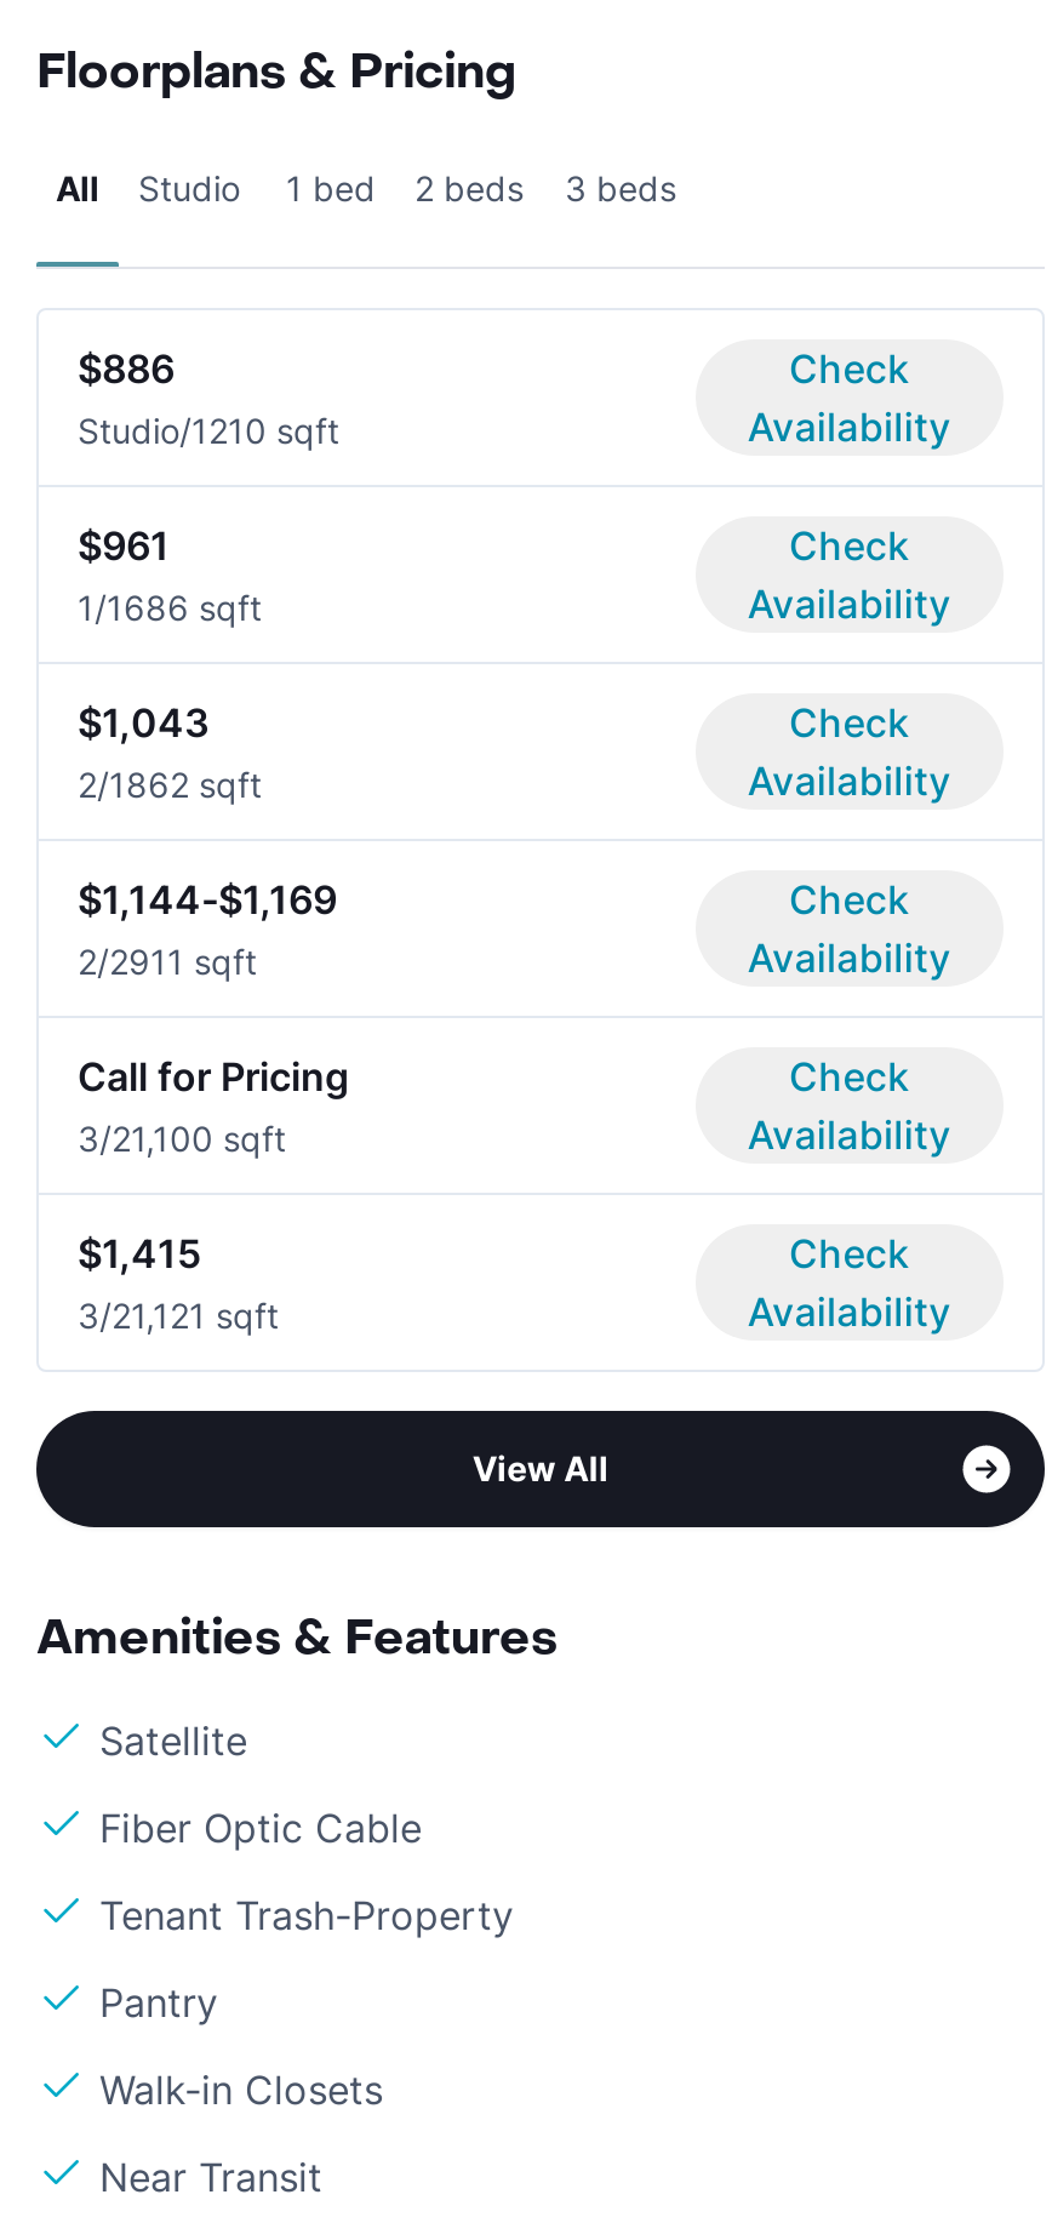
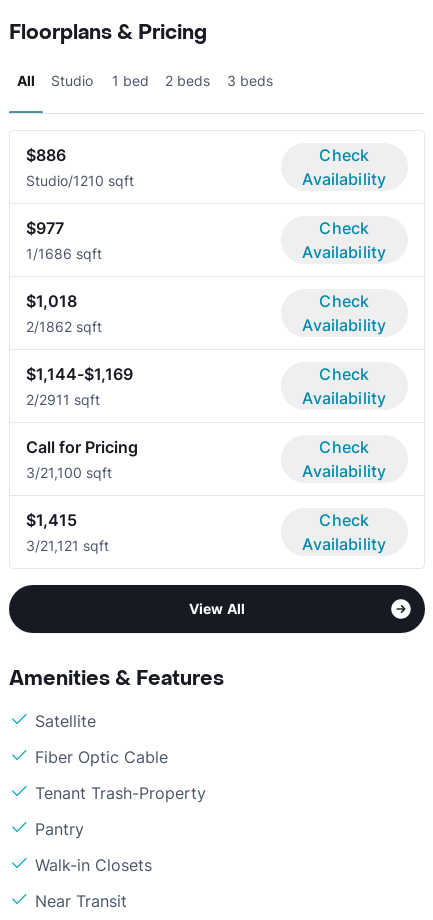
[78,521,170,569] $961 -> [26,218,64,238] $977
[78,698,208,746] $1,043 -> [26,291,77,311] $1,018

